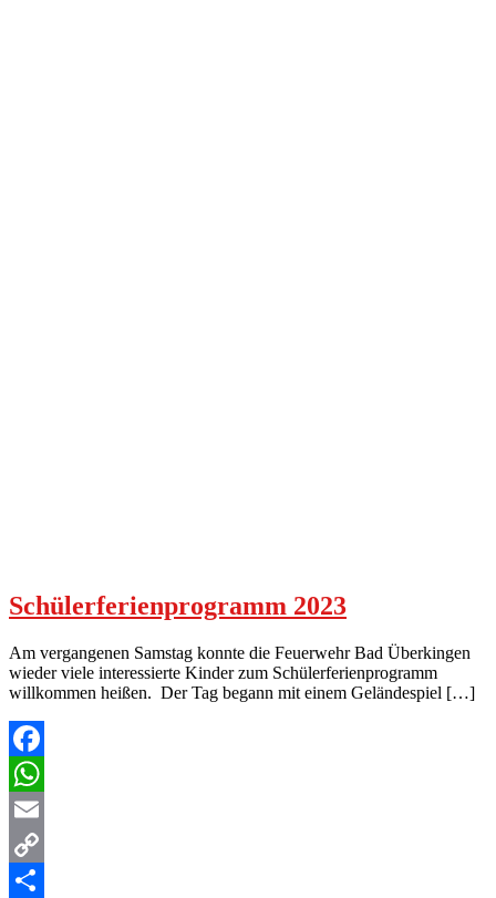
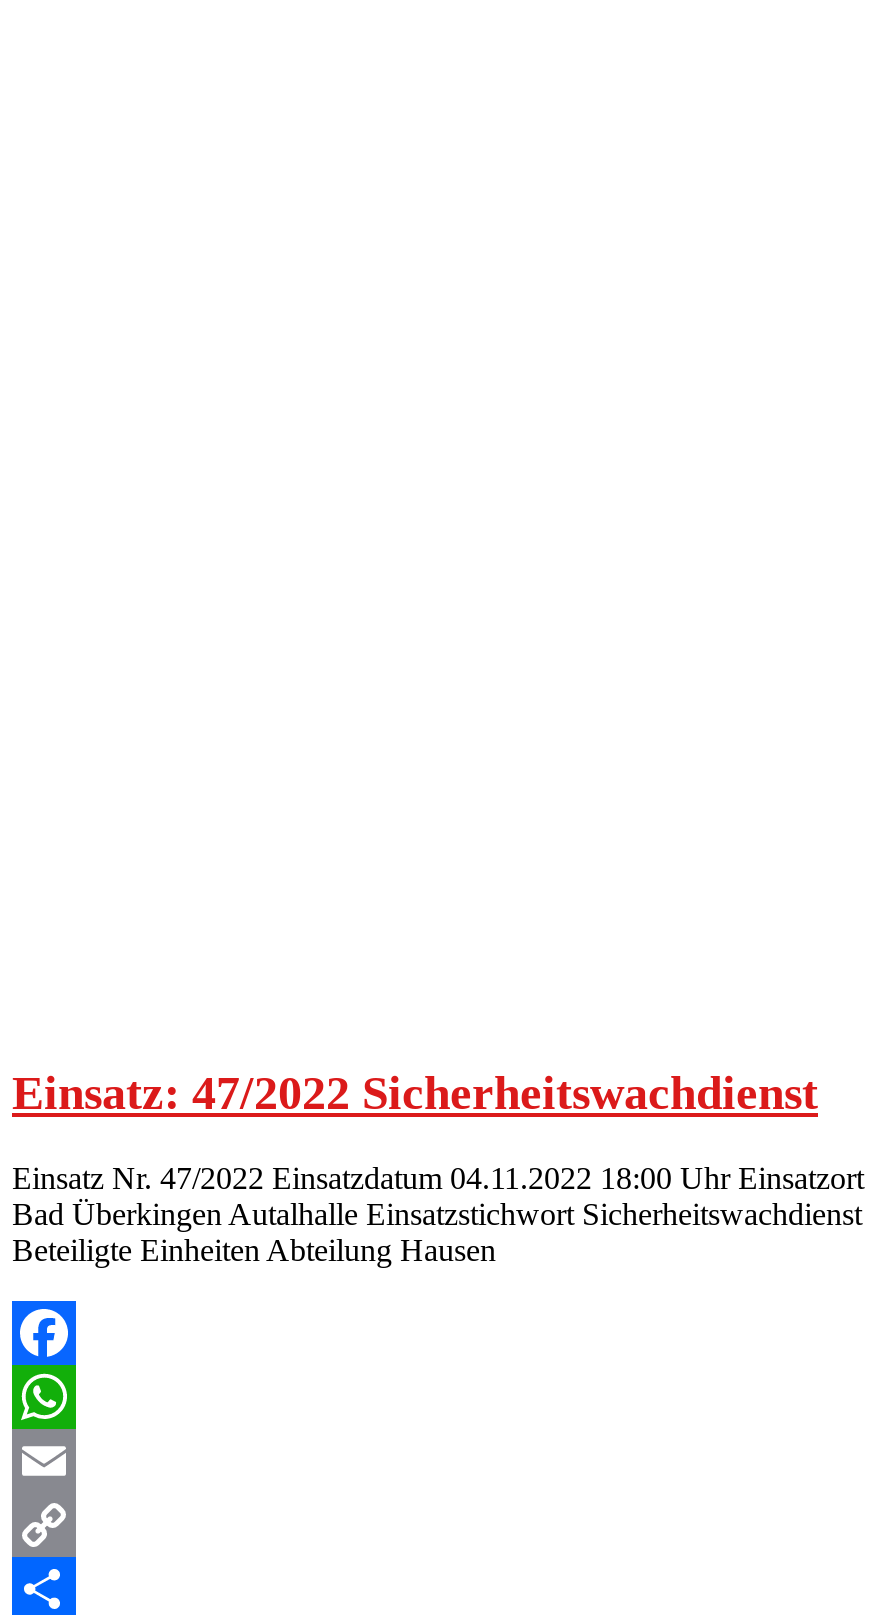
[9,591,347,620] Schülerferienprogramm 2023 -> [12,1067,818,1119] Einsatz: 47/2022 Sicherheitswachdienst
[9,643,475,702] Am vergangenen Samstag konnte die Feuerwehr Bad Überkingen | wieder viele interessierte Kinder zum Schülerferienprogramm | willkommen heißen. Der Tag begann mit einem Geländespiel […] -> [12,1161,870,1267] Einsatz Nr. 47/2022 Einsatzdatum 04.11.2022 18:00 Uhr Einsatzort | Bad Überkingen Autalhalle Einsatzstichwort Sicherheitswachdienst | Beteiligte Einheiten Abteilung Hausen

